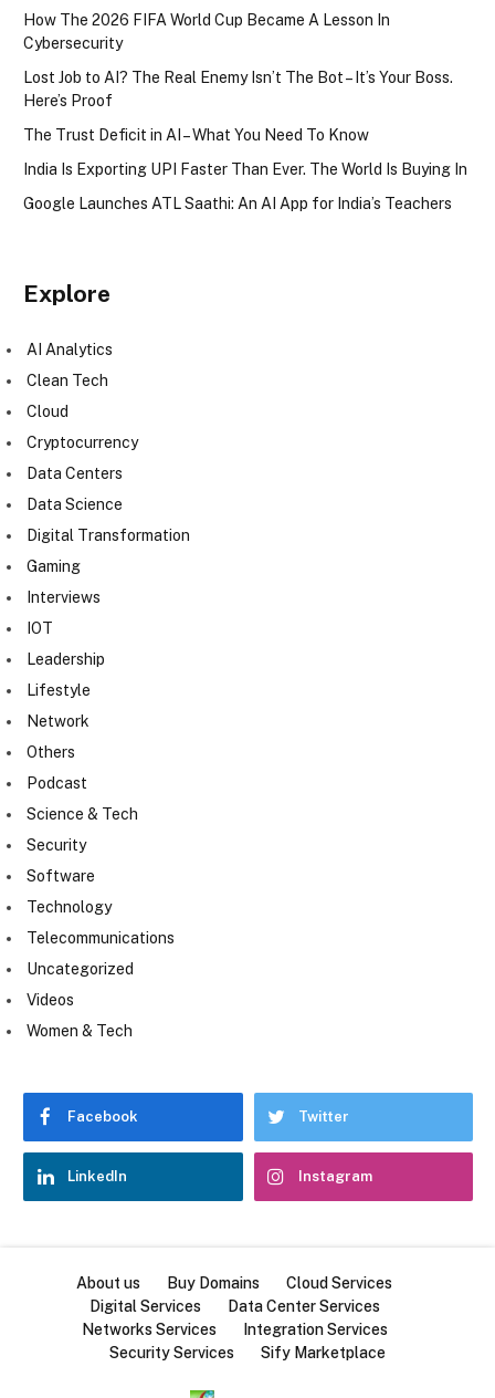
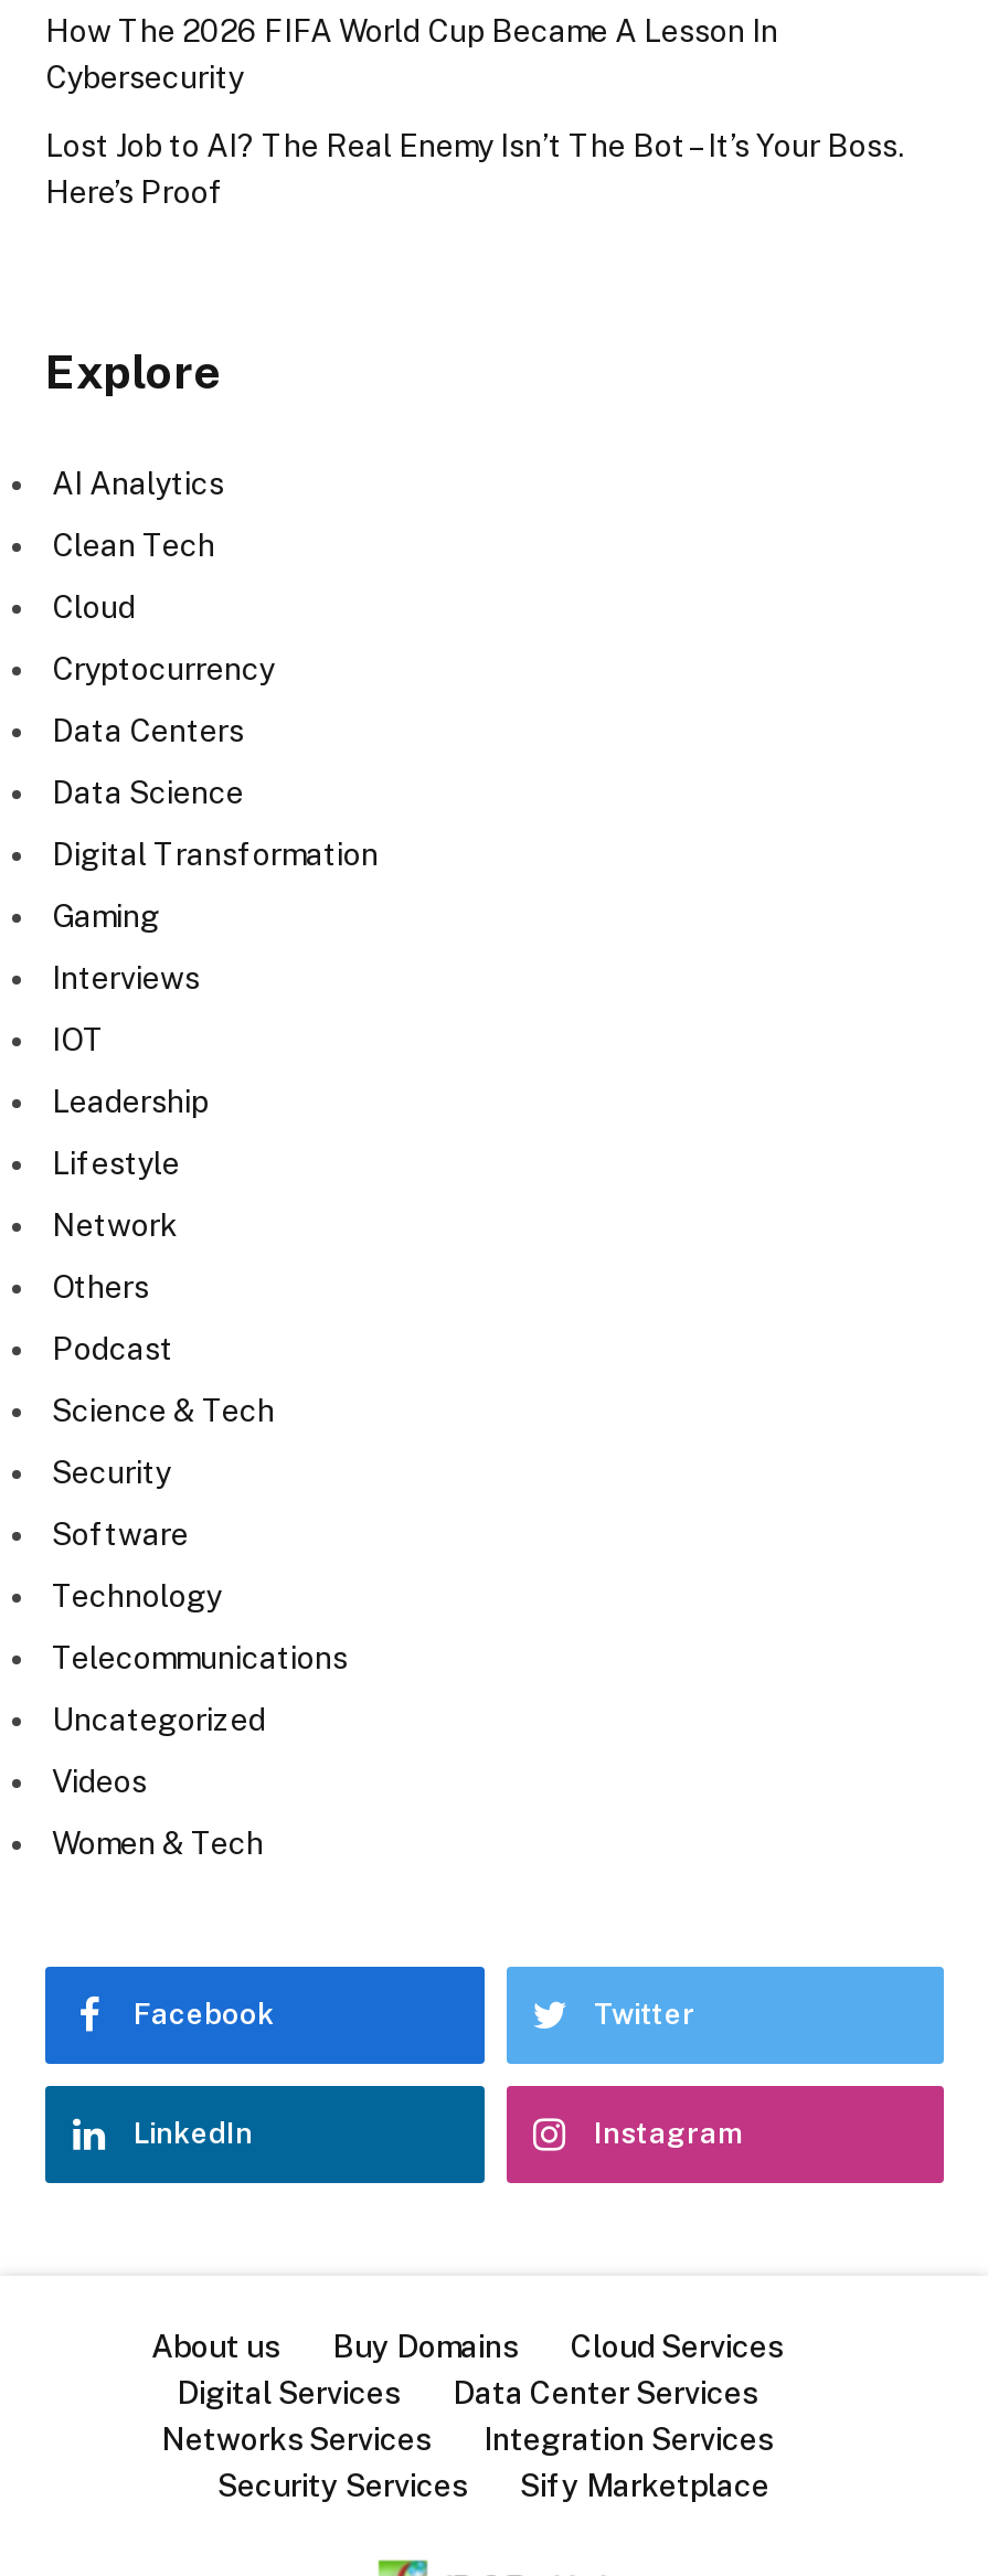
[23,126,467,212] The Trust Deficit in AI – What You Need To Know | India Is Exporting UPI Faster Than Ever. The World Is Buying In | Google Launches ATL Saathi: An AI App for India’s Teachers -> none

